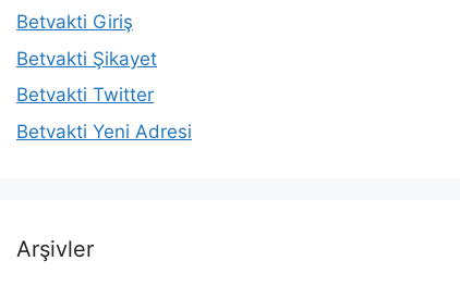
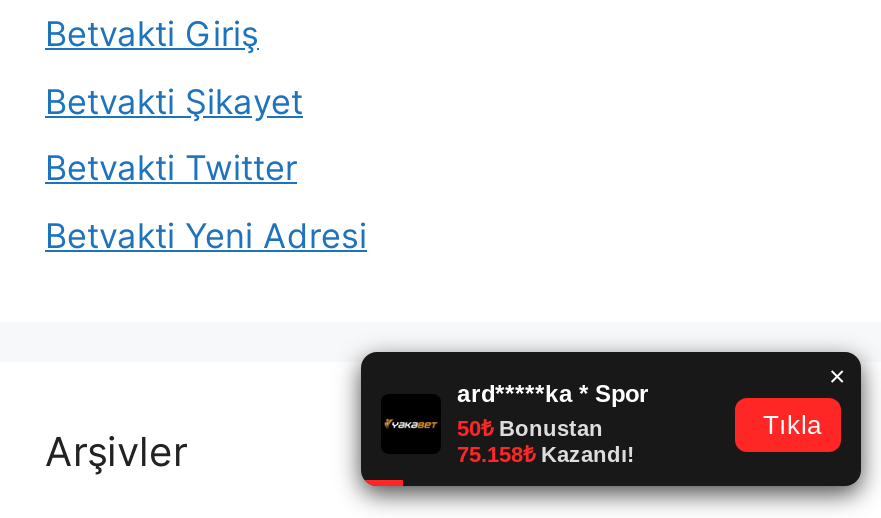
none -> [349,348,873,506] [image]

